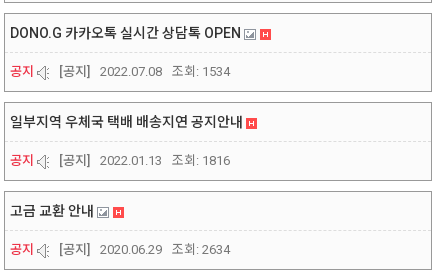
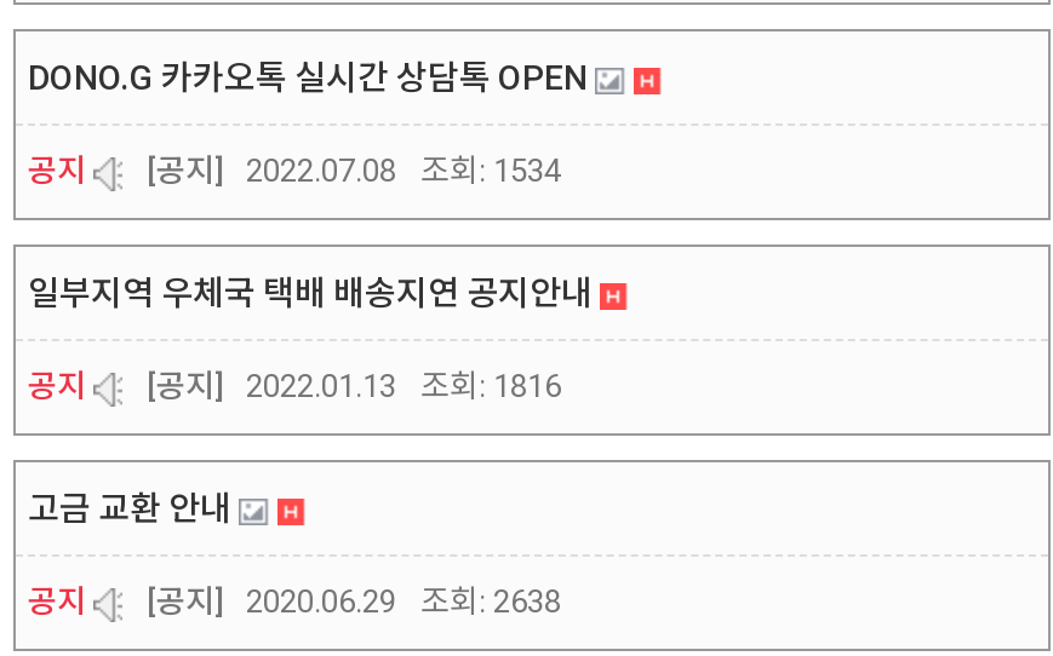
[10,242,230,257] 공지 [공지] 2020.06.29 조회: 2634 -> [28,584,561,620] 공지 [공지] 2020.06.29 조회: 2638

